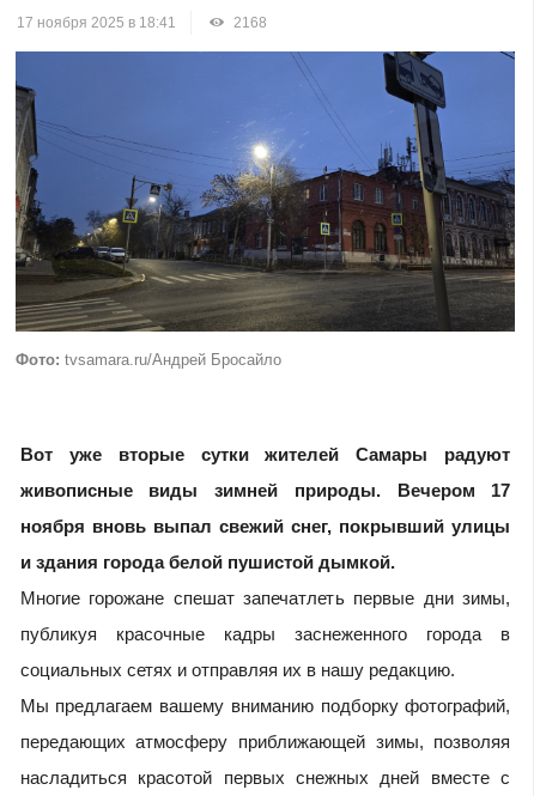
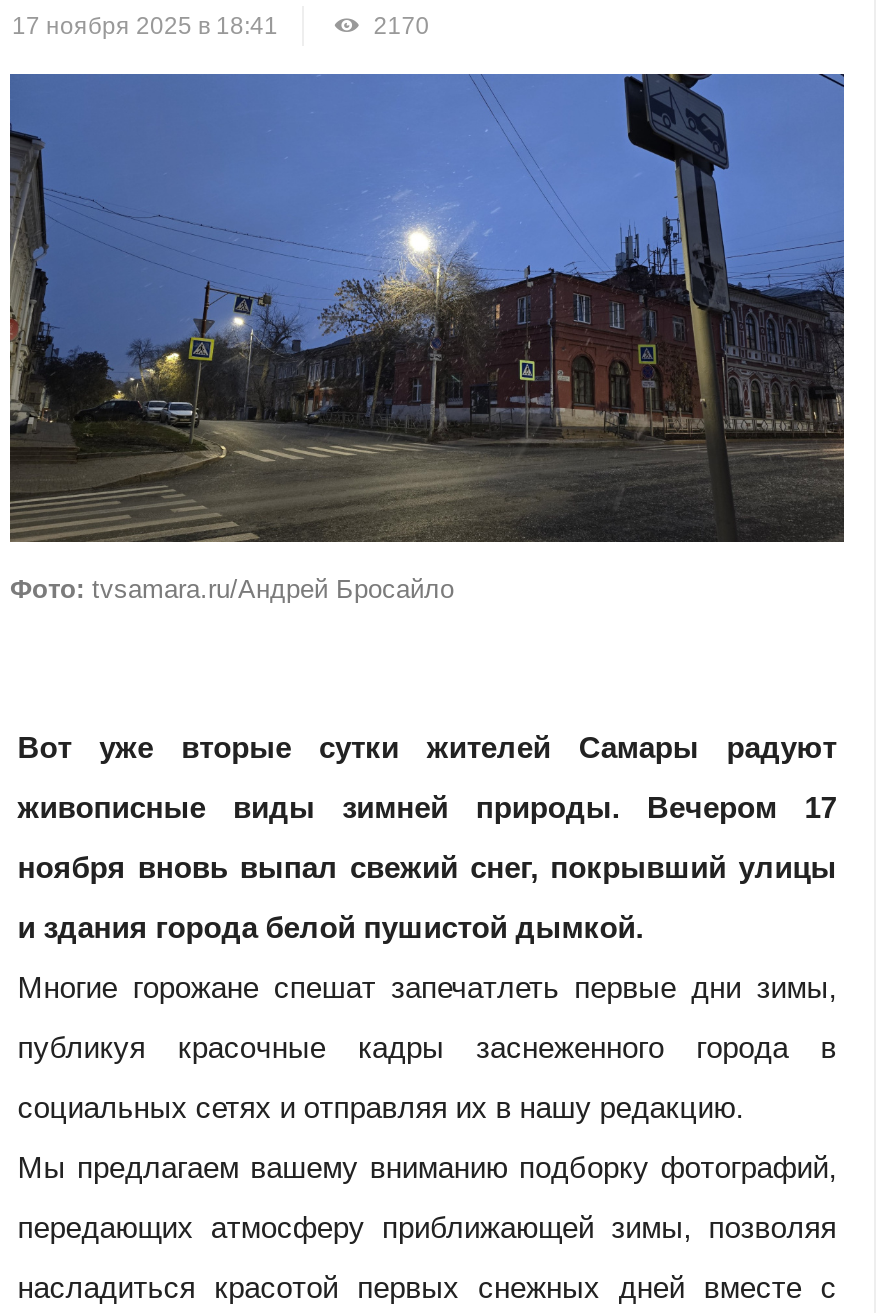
[230,15,267,31] 2168 -> [367,13,429,41] 2170

